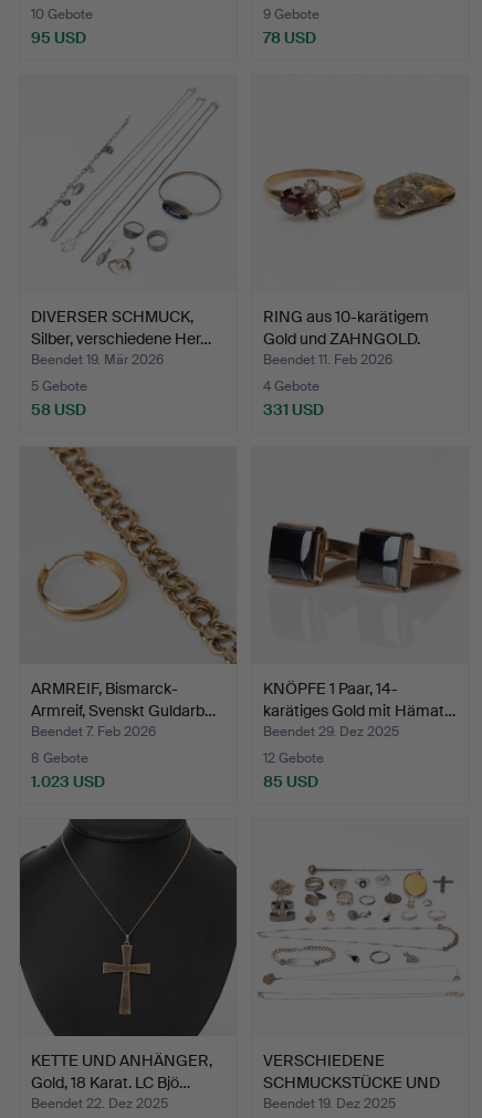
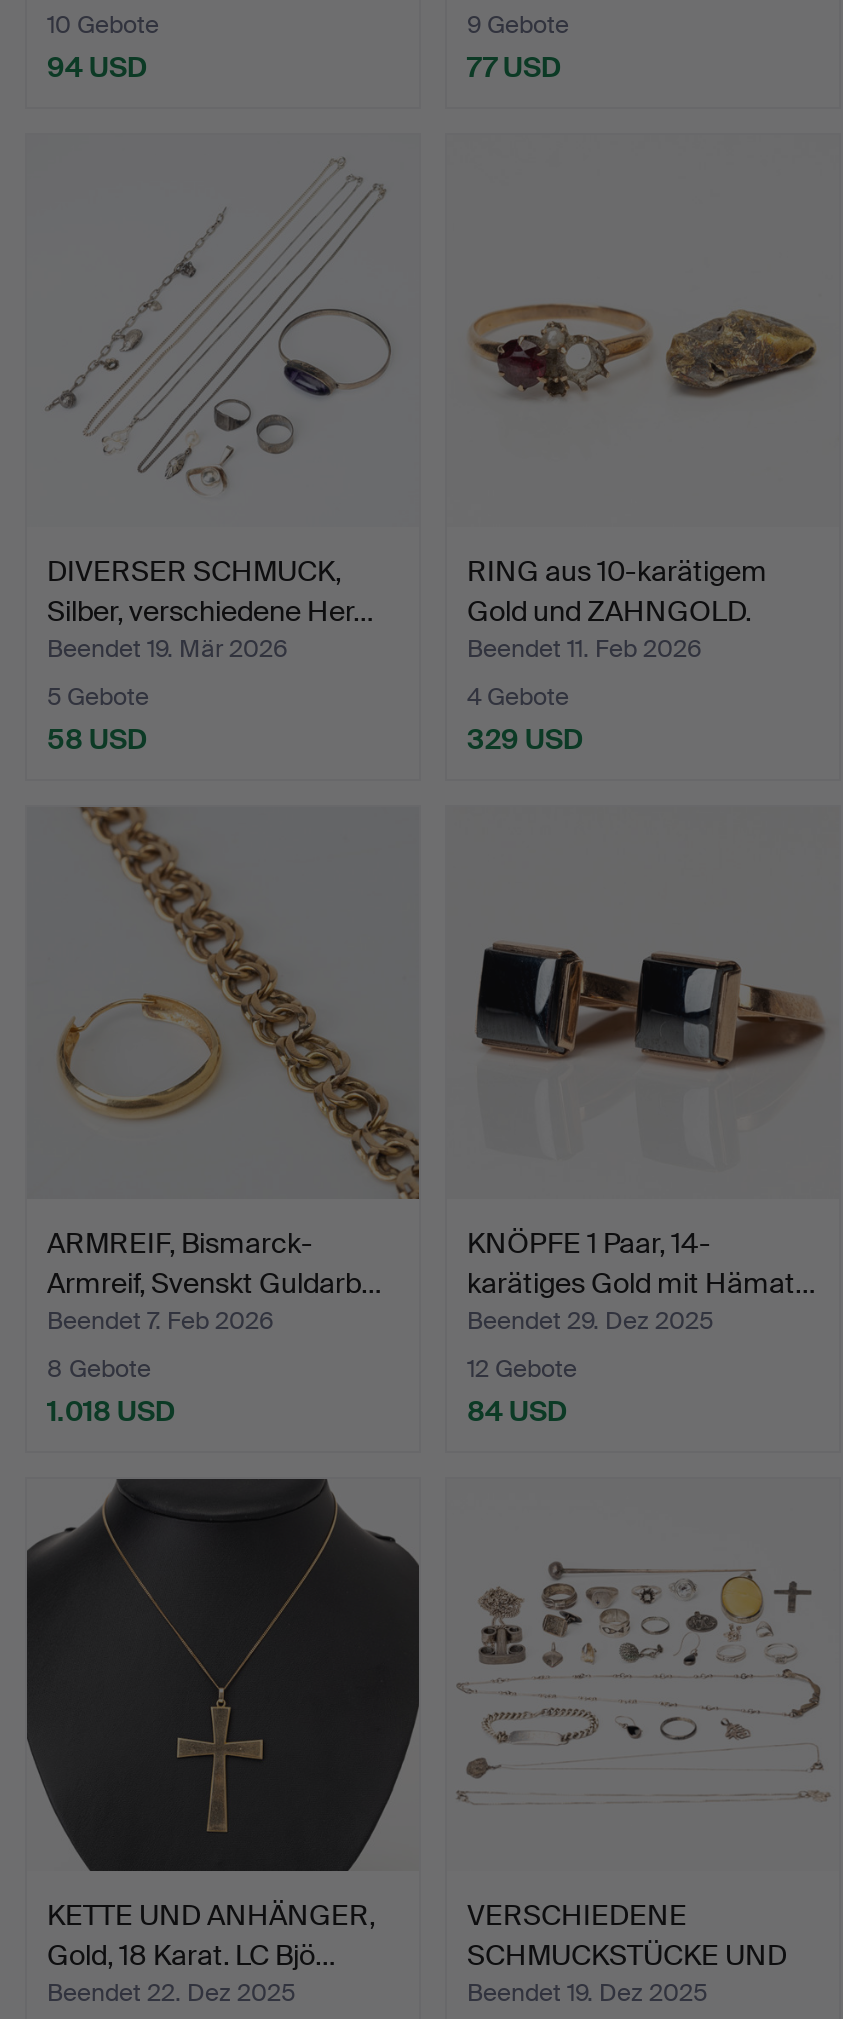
[31,27,86,47] 95 USD -> [47,49,147,85] 94 USD
[263,27,316,47] 78 USD -> [467,49,561,85] 77 USD
[263,399,324,419] 331 USD -> [467,721,583,757] 329 USD
[31,771,105,791] 1.023 USD -> [47,1393,175,1429] 1.018 USD
[263,771,318,791] 85 USD -> [467,1393,567,1429] 84 USD

